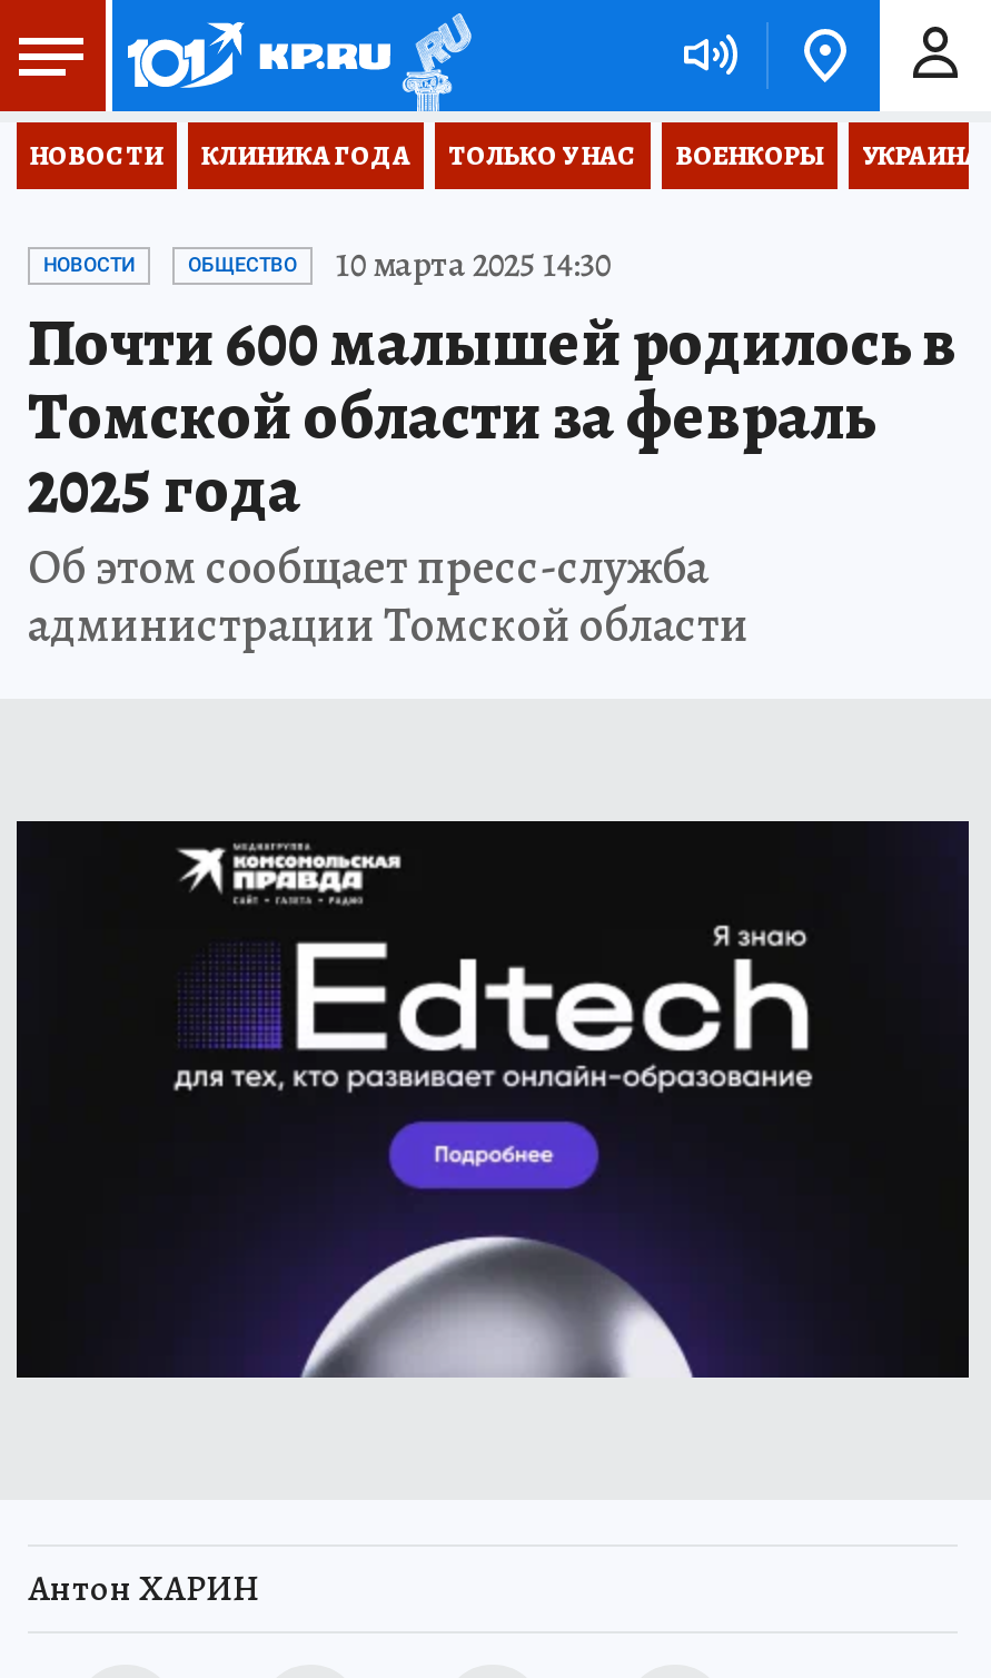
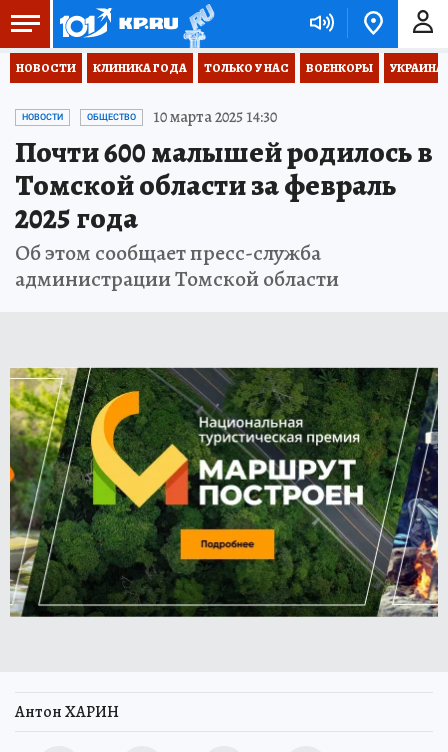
[14,819,971,1378] [image] -> [9,367,439,618] [image]

